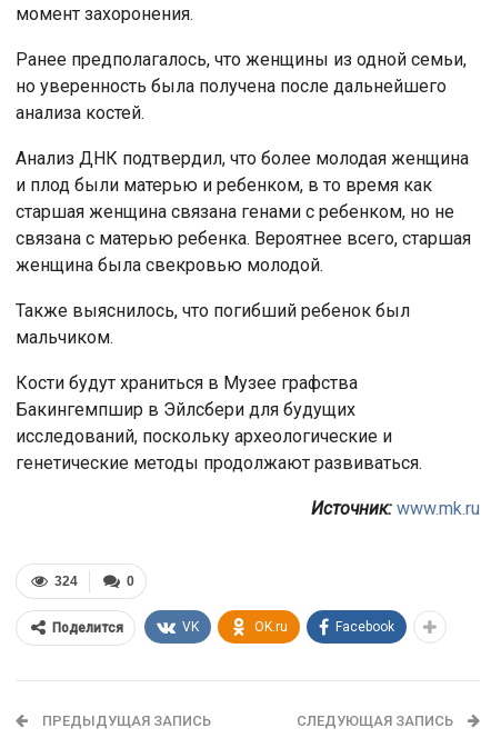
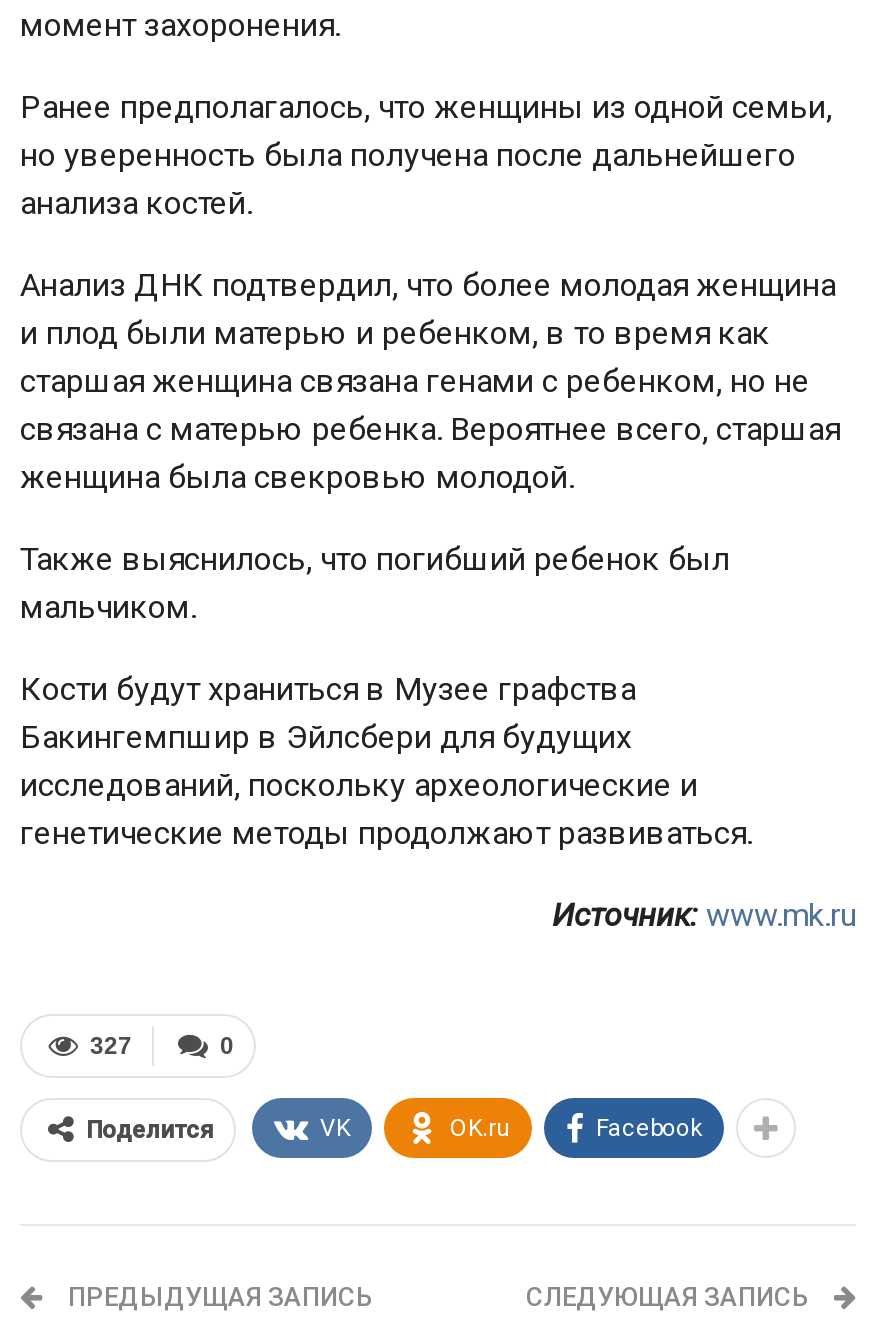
[54,574,78,590] 324 -> [90,1033,132,1061] 327

